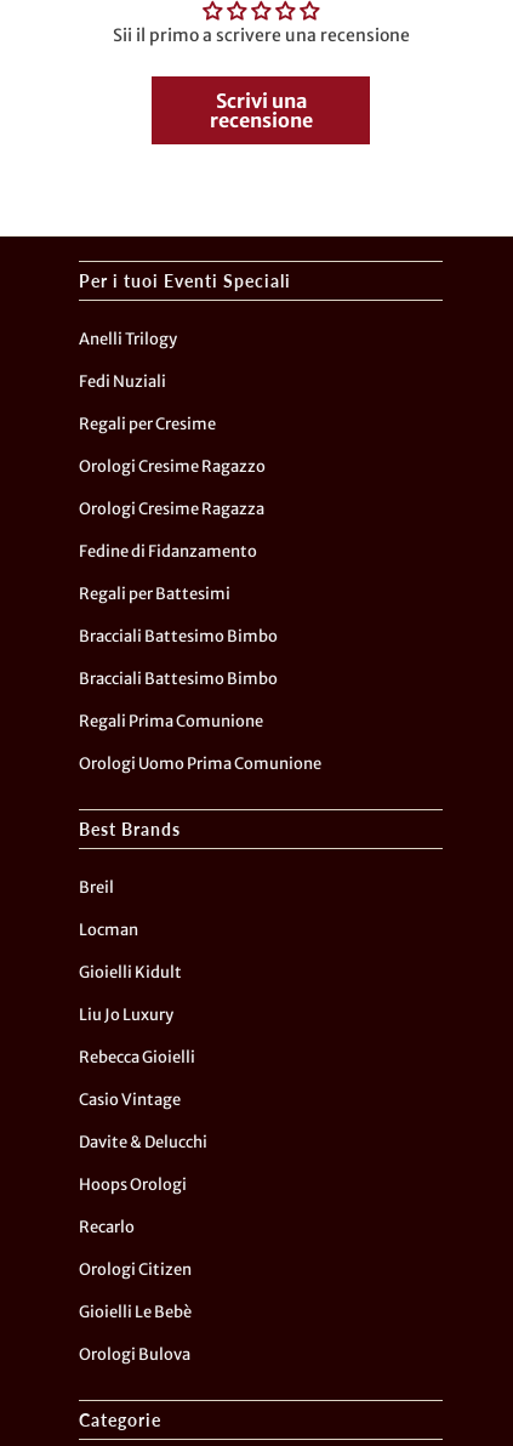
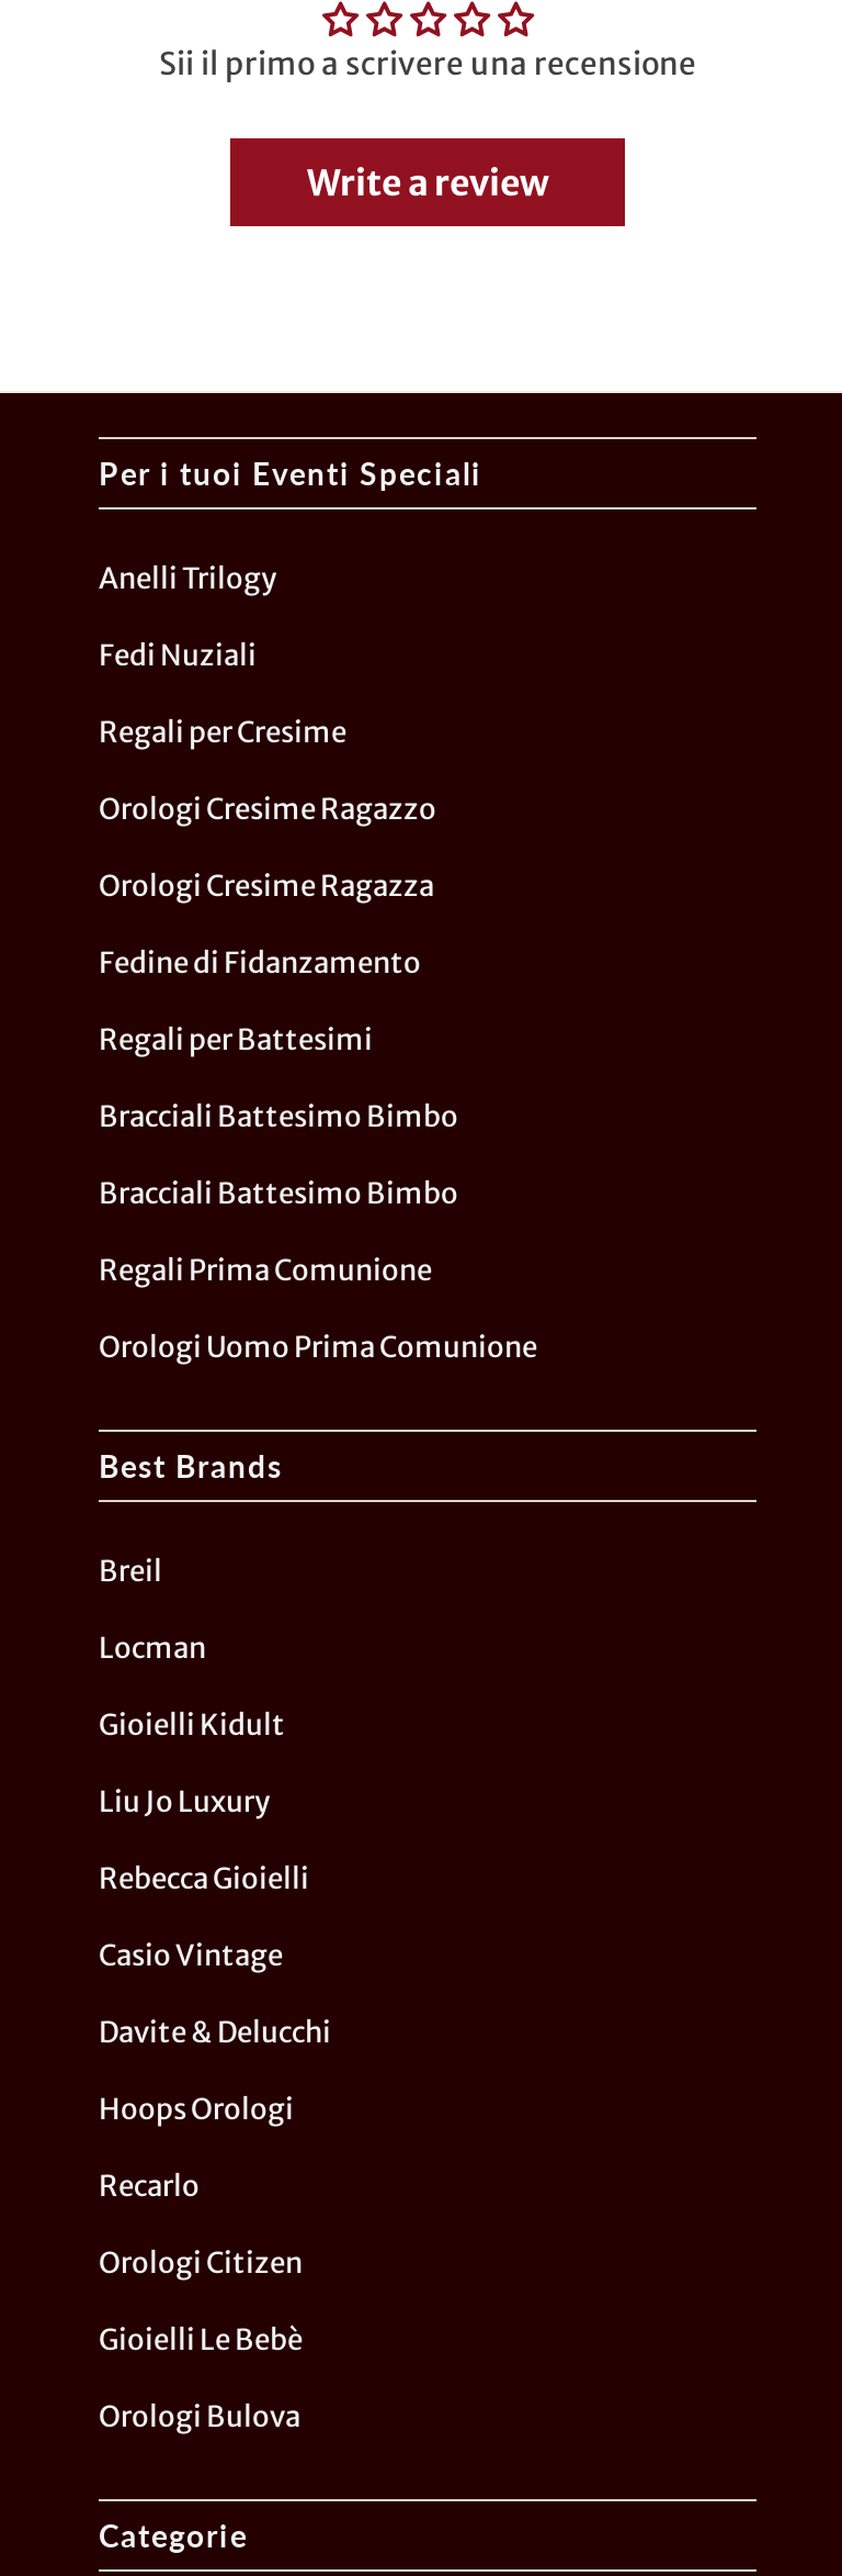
[209,88,312,132] Scrivi una | recensione -> [307,159,548,203] Write a review

